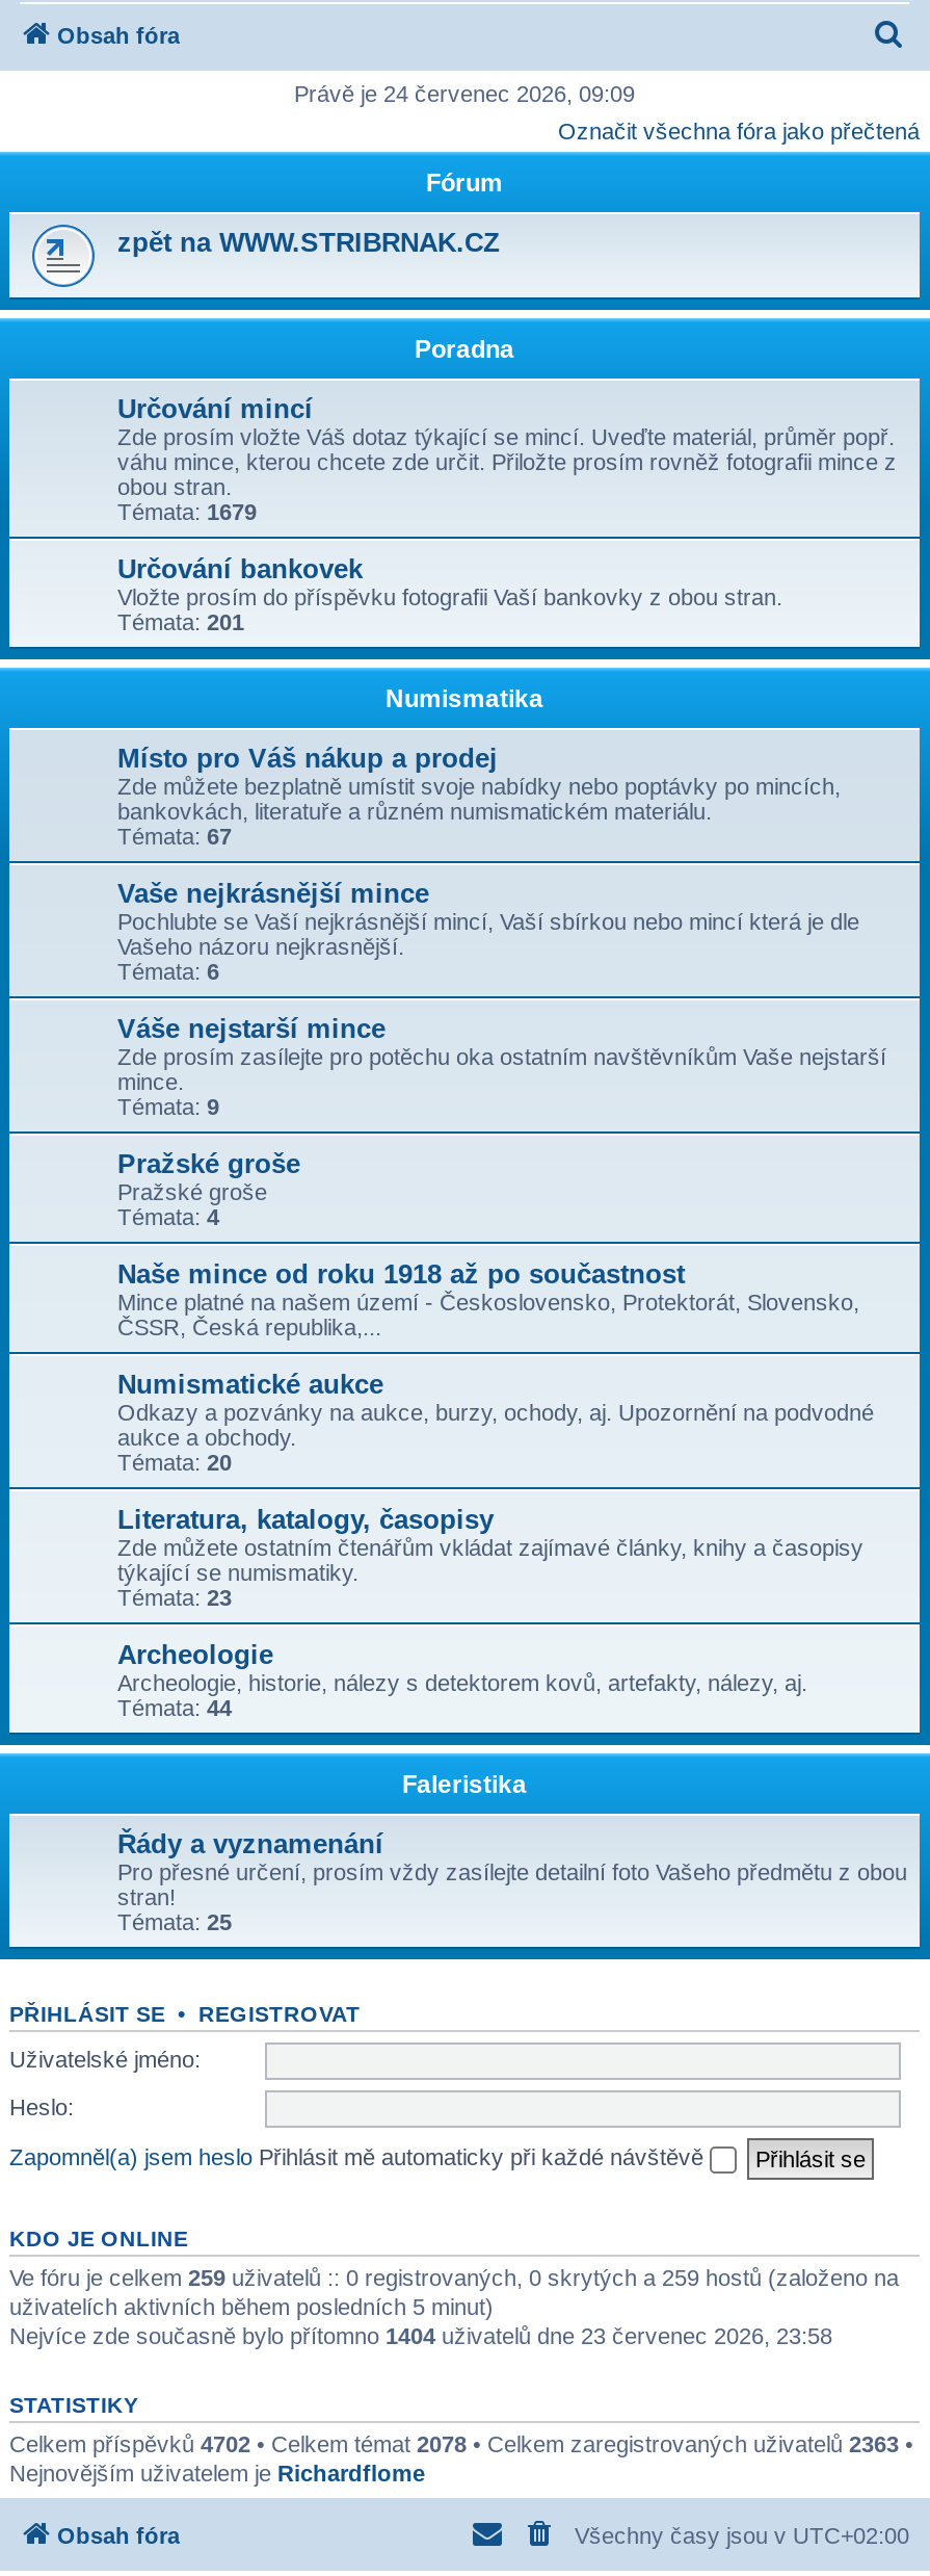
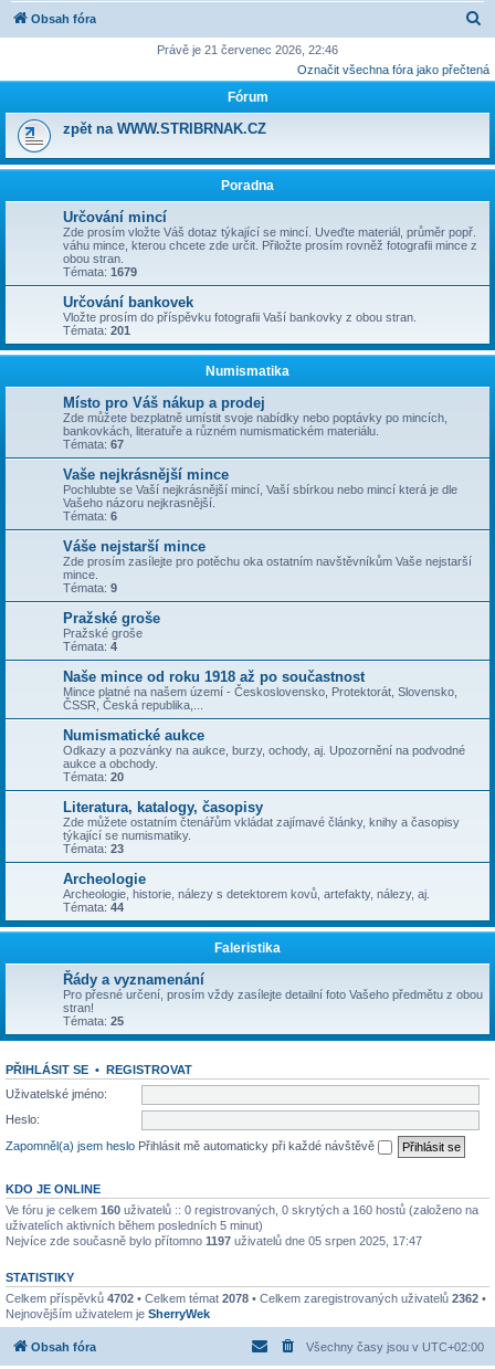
[294,81,635,106] Právě je 24 červenec 2026, 09:09 -> [157,43,338,56] Právě je 21 červenec 2026, 22:46
[9,2264,899,2289] Ve fóru je celkem 259 uživatelů :: 0 registrovaných, 0 skrytých a 259 hostů (založeno na -> [6,1203,478,1216] Ve fóru je celkem 160 uživatelů :: 0 registrovaných, 0 skrytých a 160 hostů (založeno na
[9,2322,832,2347] Nejvíce zde současně bylo přítomno 1404 uživatelů dne 23 červenec 2026, 23:58 -> [6,1234,422,1247] Nejvíce zde současně bylo přítomno 1197 uživatelů dne 05 srpen 2025, 17:47
[9,2430,913,2455] Celkem příspěvků 4702 • Celkem témat 2078 • Celkem zaregistrovaných uživatelů 2363 • -> [6,1291,486,1304] Celkem příspěvků 4702 • Celkem témat 2078 • Celkem zaregistrovaných uživatelů 2362 •
[9,2460,425,2484] Nejnovějším uživatelem je Richardflome -> [6,1307,210,1320] Nejnovějším uživatelem je SherryWek

